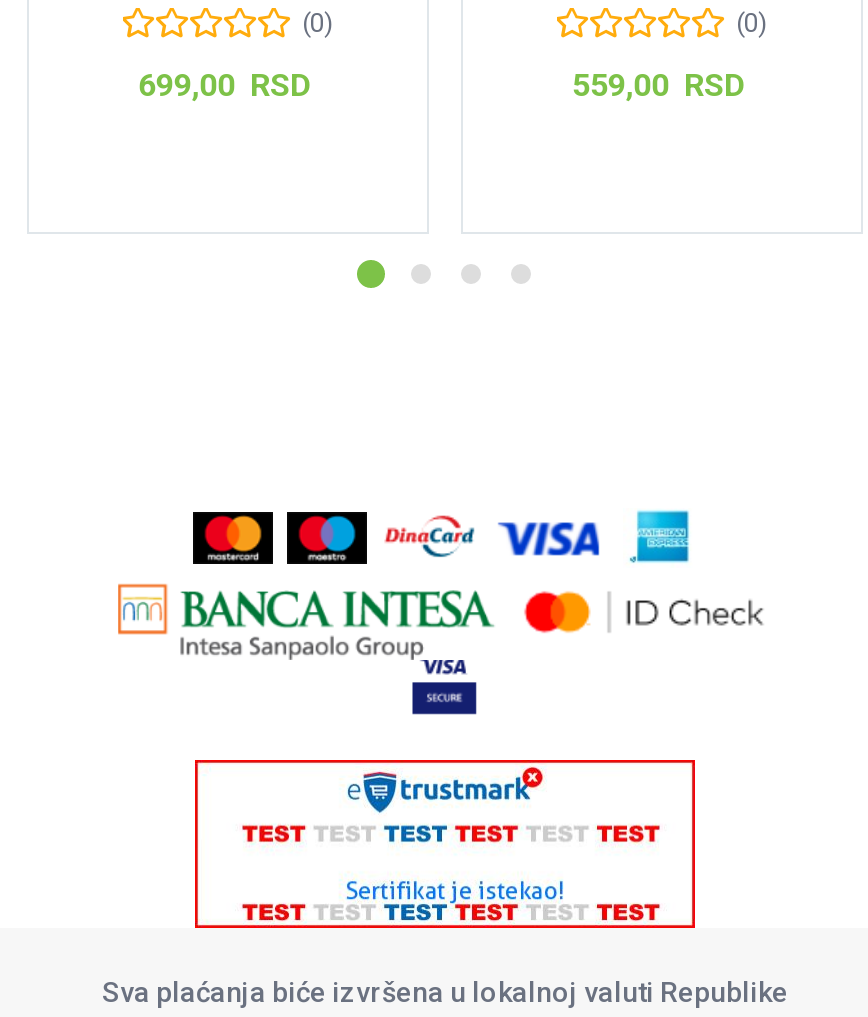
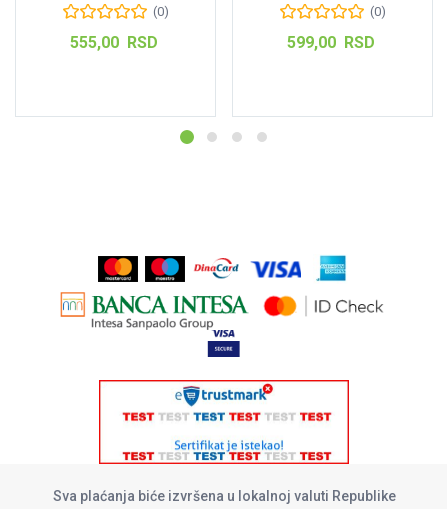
[138,65,312,103] 699,00 RSD -> [70,33,157,52] 555,00 RSD
[572,65,746,103] 559,00 RSD -> [287,33,374,52] 599,00 RSD

